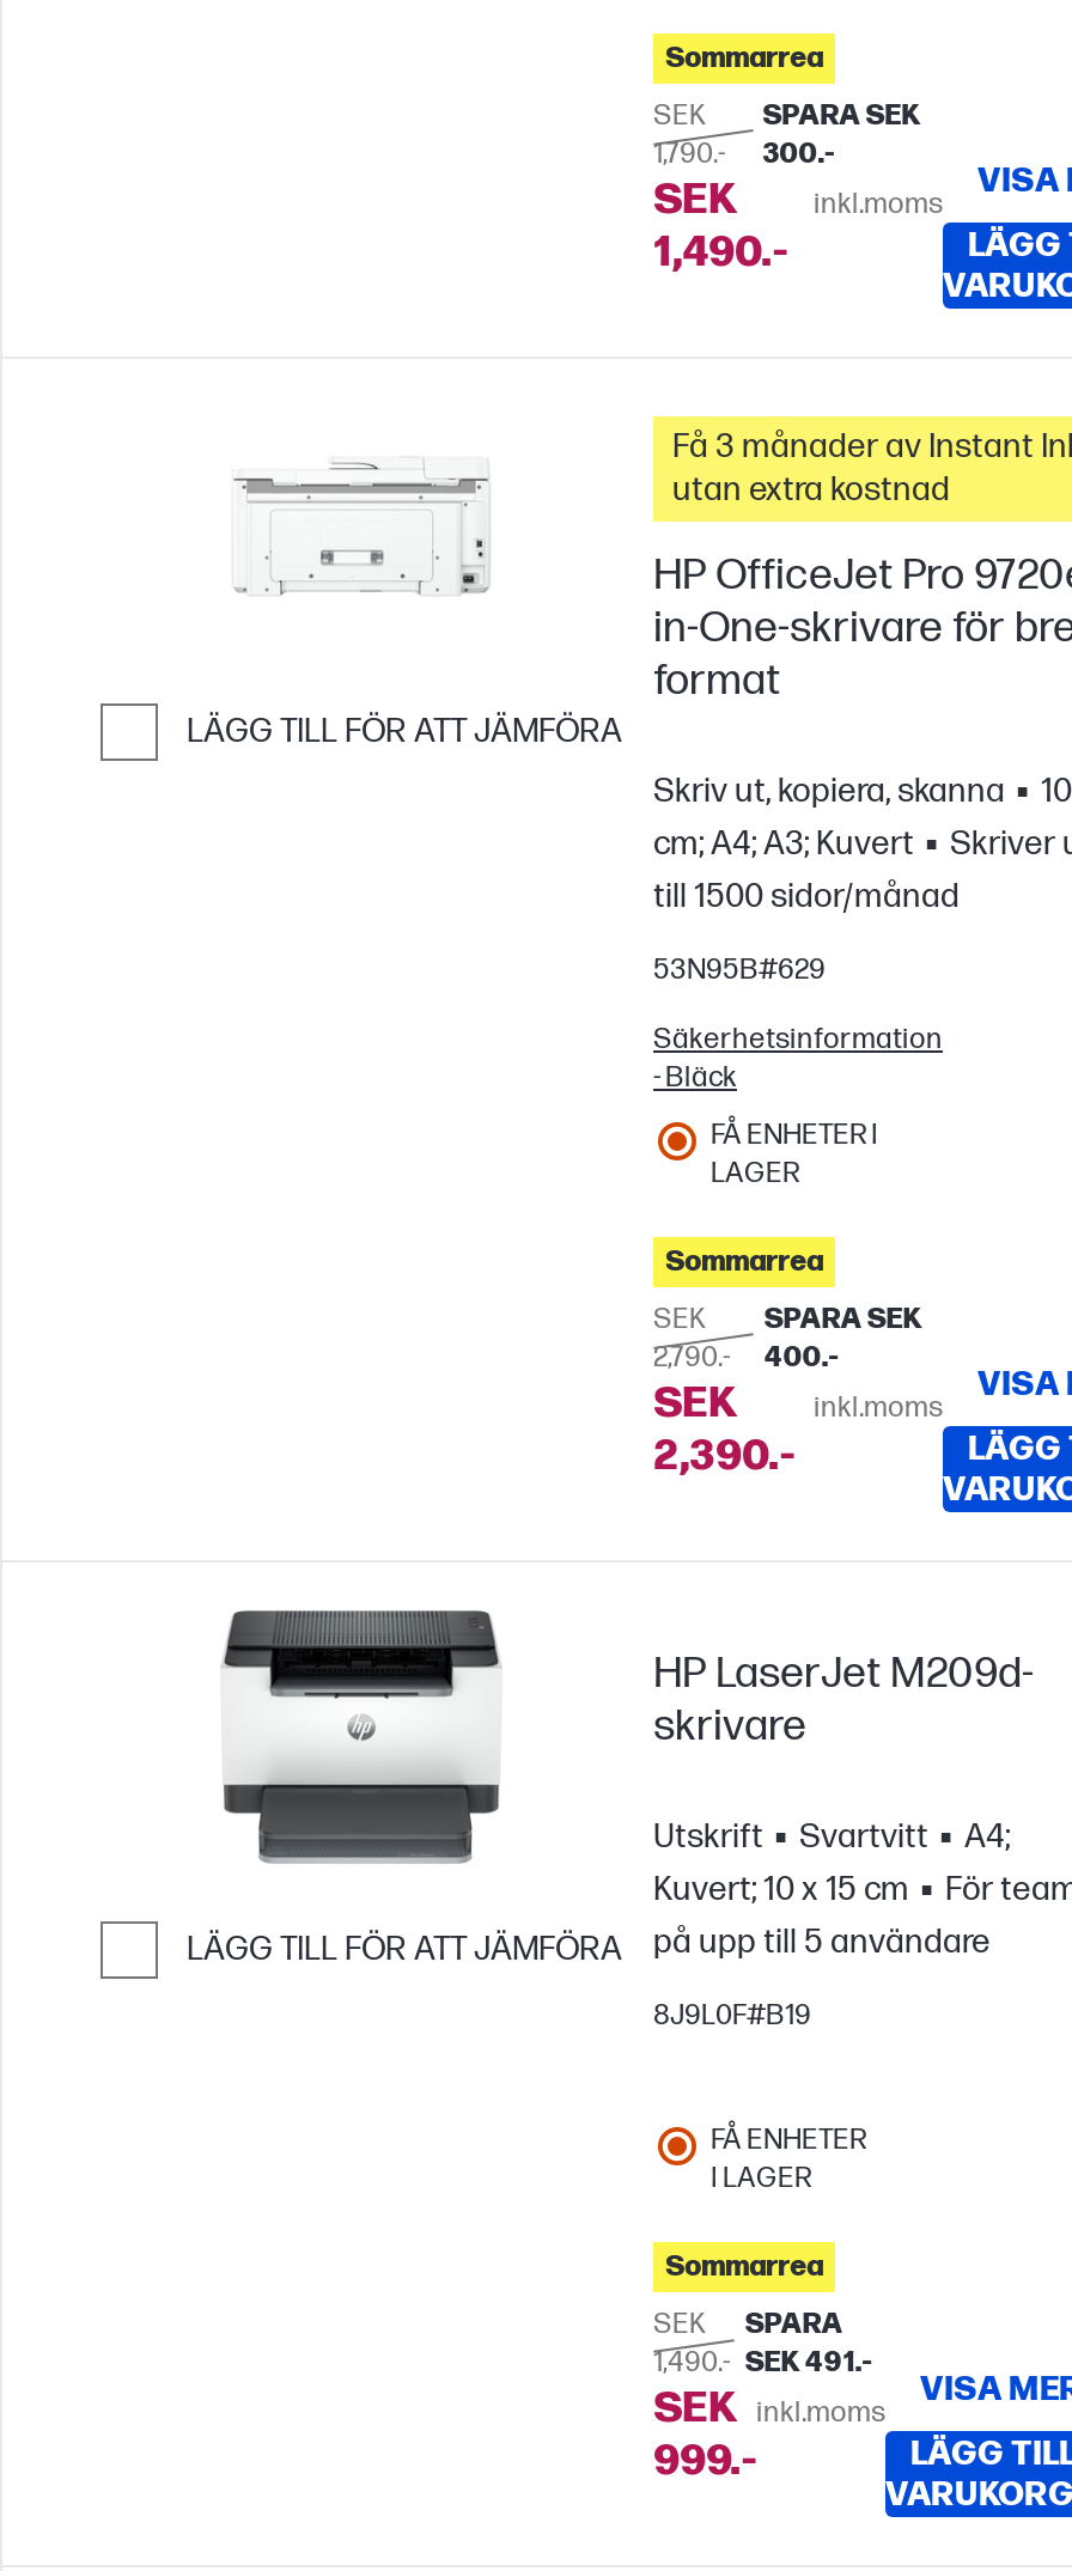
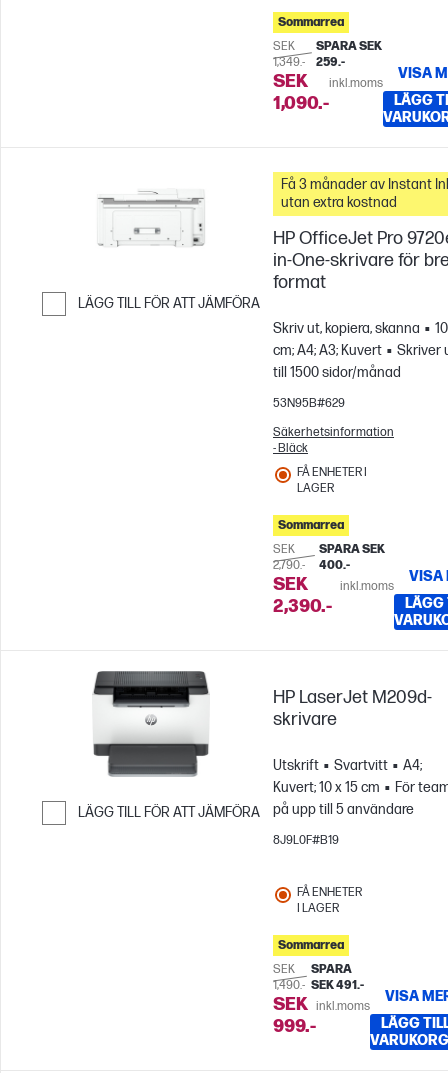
[653,136,725,172] 1,790.- -> [273,55,305,70] 1,349.-
[762,136,834,172] 300.- -> [316,55,345,70] 259.-
[653,227,787,278] 1,490.- -> [273,93,329,114] 1,090.-

